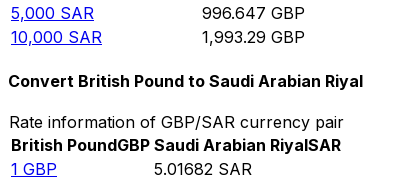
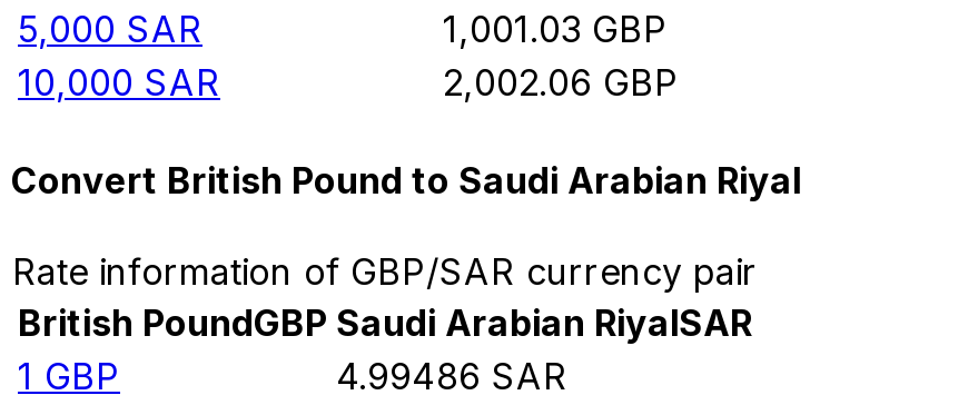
[202,3,305,23] 996.647 GBP -> [443,6,668,51] 1,001.03 GBP
[202,27,305,47] 1,993.29 GBP -> [443,60,679,104] 2,002.06 GBP
[154,159,252,179] 5.01682 SAR -> [336,354,567,399] 4.99486 SAR

